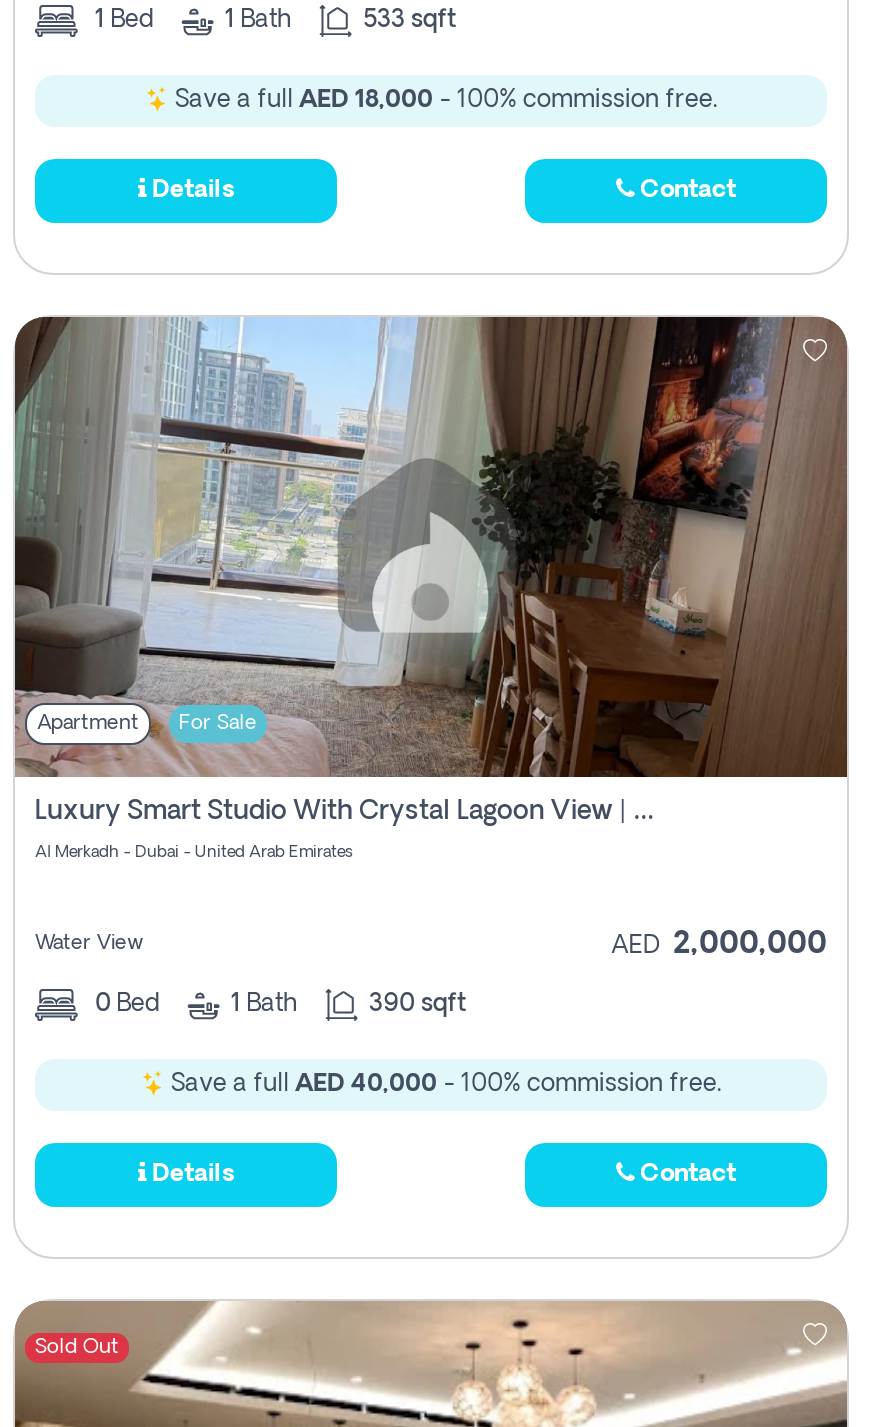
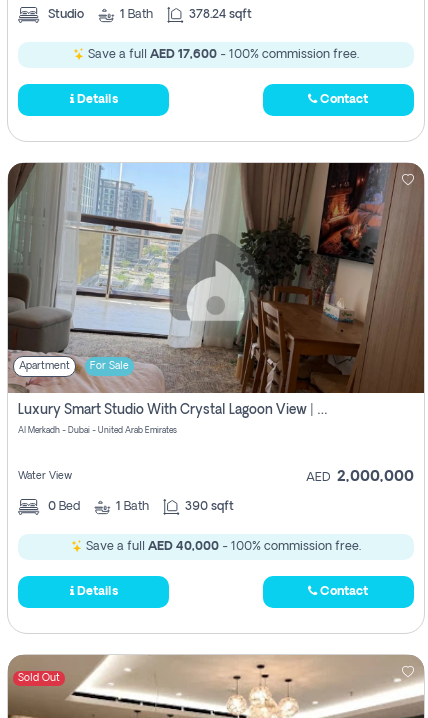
[89,9,153,33] 1 Bed -> [45,9,84,21] Studio
[363,9,457,33] 533 sqft -> [189,9,252,21] 378.24 sqft
[169,89,717,113] Save a full AED 18,000 - 100% commission free. -> [85,49,359,61] Save a full AED 17,600 - 100% commission free.

